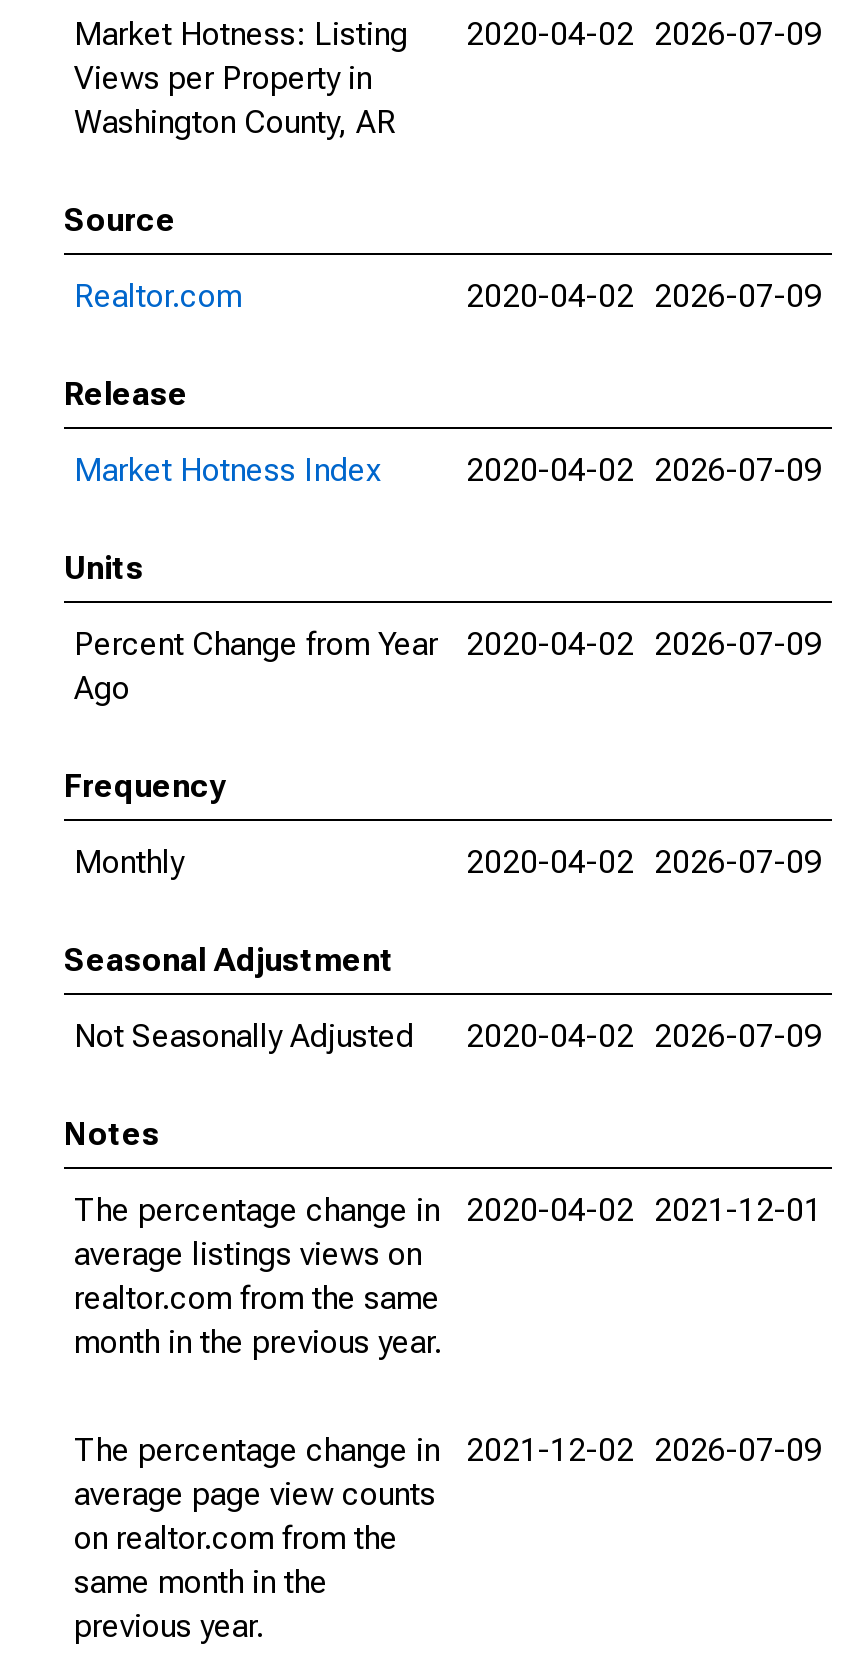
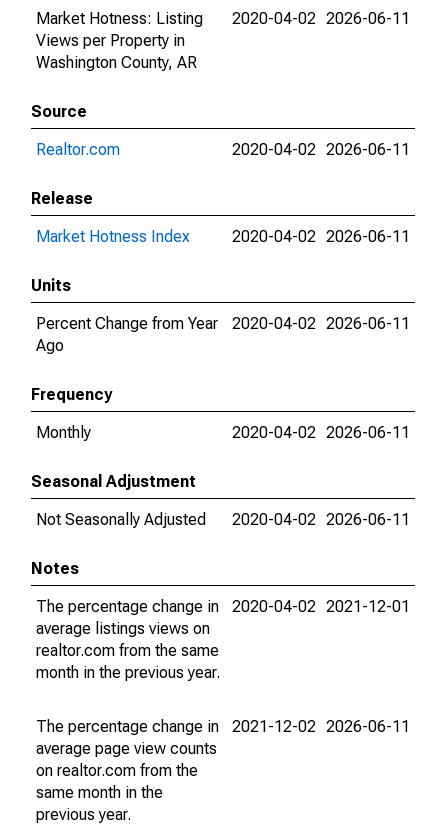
[74,15,822,53] Market Hotness: Listing 2020-04-02 2026-07-09 -> [36,9,410,28] Market Hotness: Listing 2020-04-02 2026-06-11
[466,277,822,315] 2020-04-02 2026-07-09 -> [232,140,410,159] 2020-04-02 2026-06-11
[466,451,822,489] 2020-04-02 2026-07-09 -> [232,227,410,246] 2020-04-02 2026-06-11
[74,625,822,663] Percent Change from Year 2020-04-02 2026-07-09 -> [36,314,410,333] Percent Change from Year 2020-04-02 2026-06-11
[466,843,822,881] 2020-04-02 2026-07-09 -> [232,423,410,442] 2020-04-02 2026-06-11
[74,1017,822,1055] Not Seasonally Adjusted 2020-04-02 2026-07-09 -> [36,510,410,529] Not Seasonally Adjusted 2020-04-02 2026-06-11
[74,1431,822,1469] The percentage change in 2021-12-02 2026-07-09 -> [36,717,410,736] The percentage change in 2021-12-02 2026-06-11

